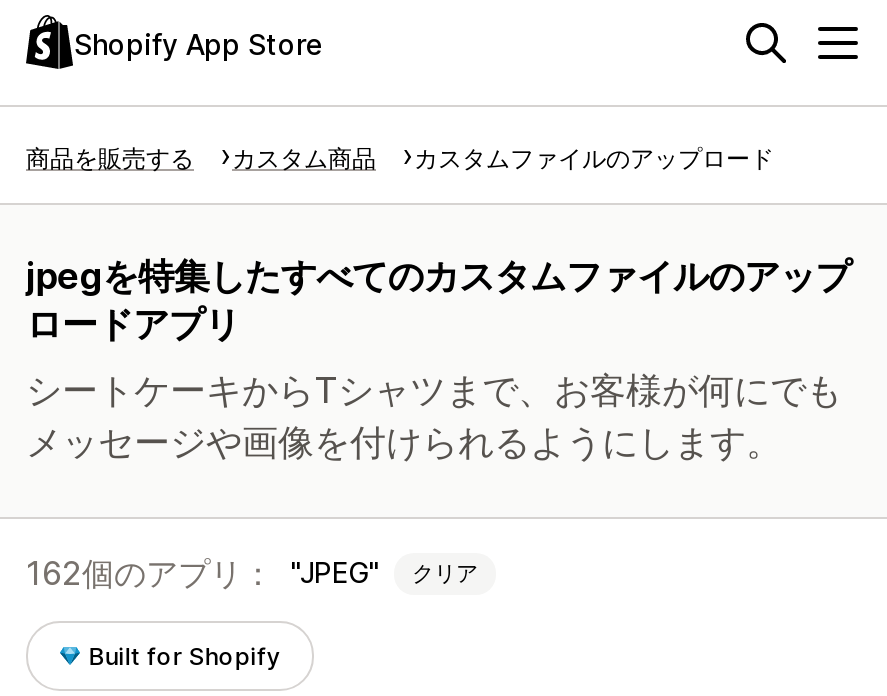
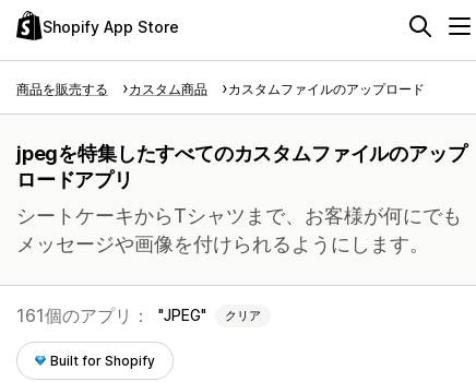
[26,553,478,593] 162個のアプリ： JPEG クリア -> [16,305,261,326] 161個のアプリ： JPEG クリア

